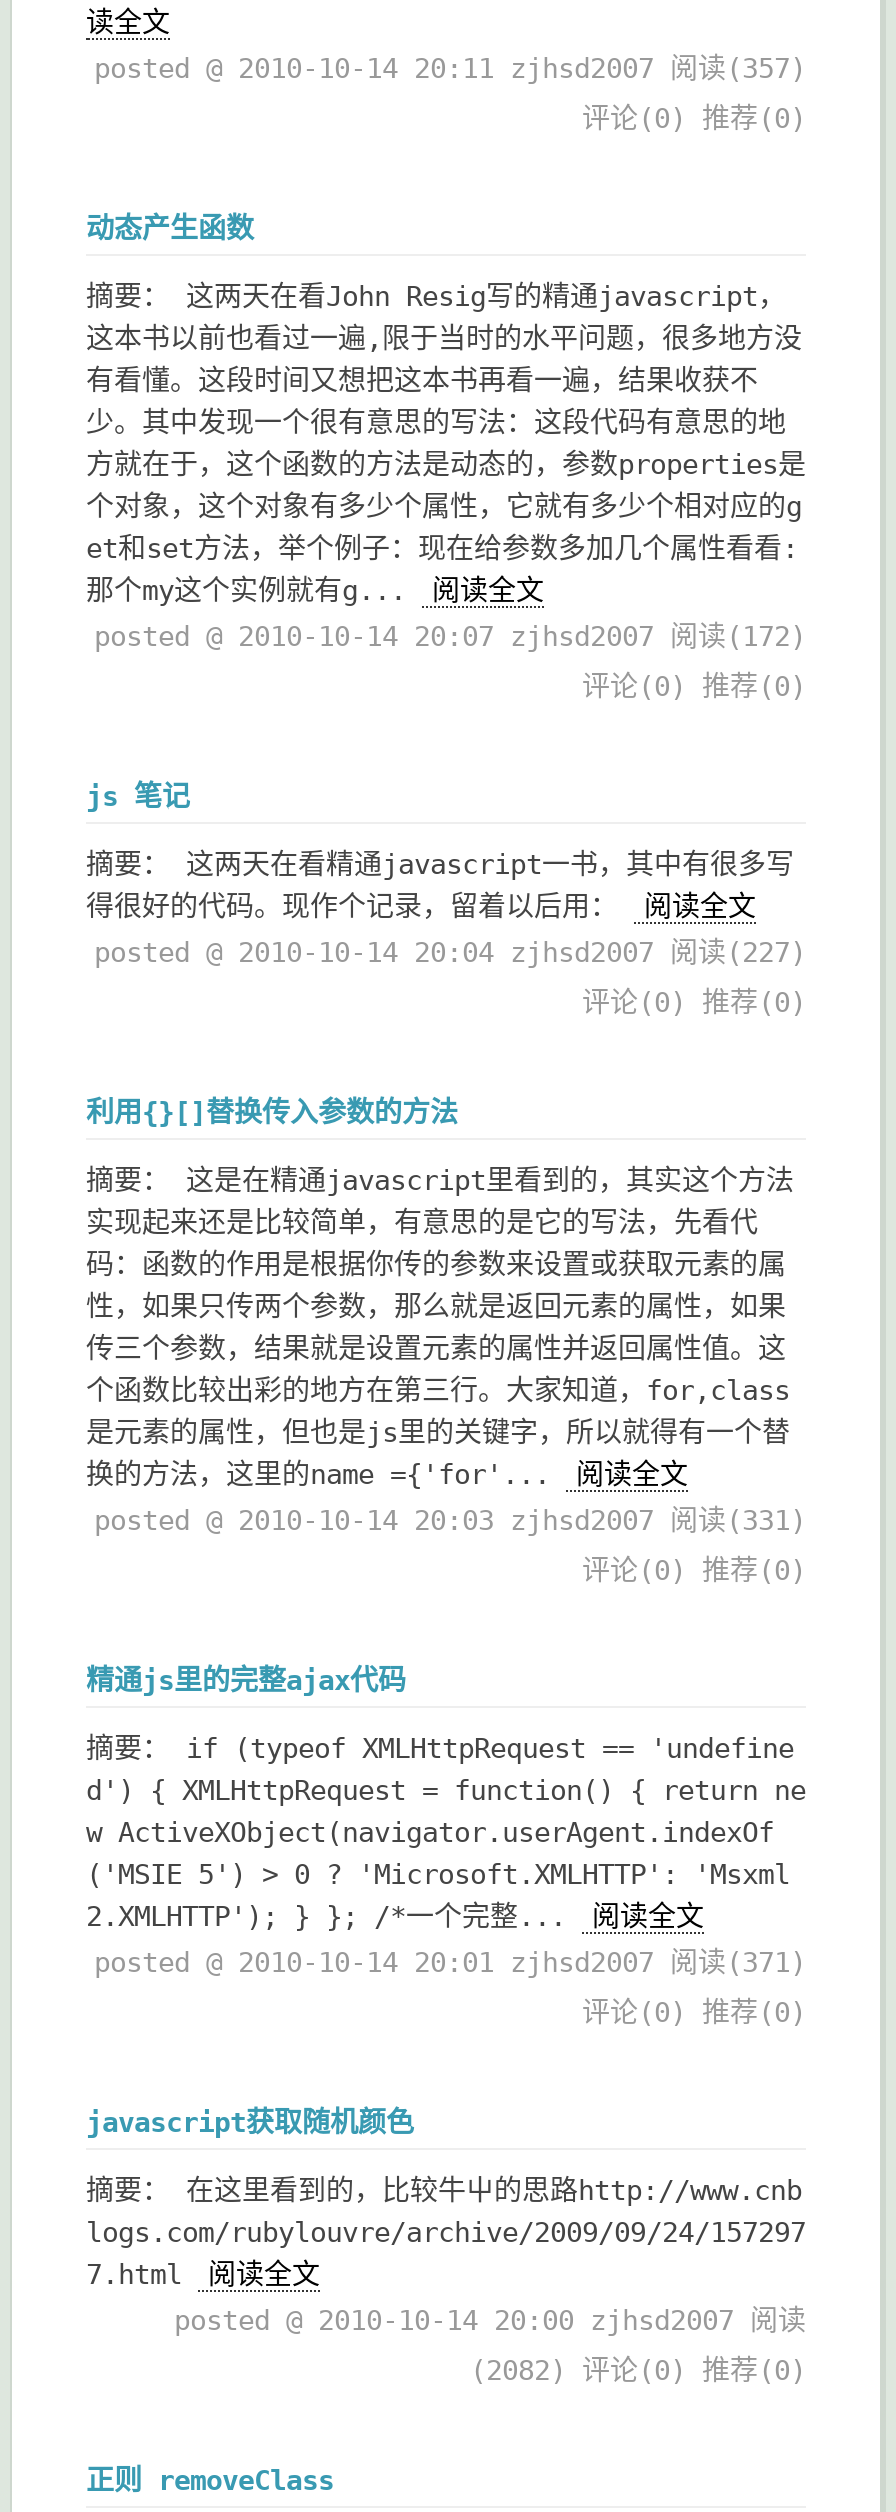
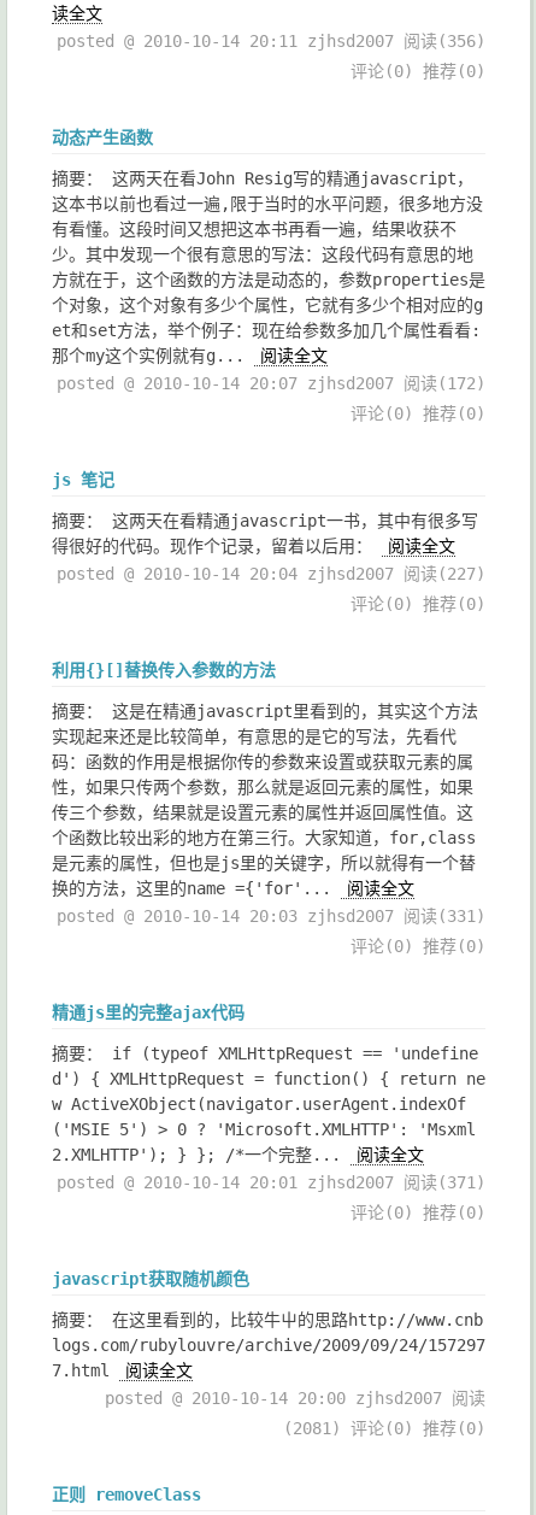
[94,52,806,84] posted @ 2010-10-14 20:11 zjhsd2007阅读(357) -> [57,31,485,51] posted @ 2010-10-14 20:11 zjhsd2007阅读(356)
[470,2354,806,2386] (2082) 评论(0) 推荐(0) -> [283,1419,485,1438] (2081) 评论(0) 推荐(0)

